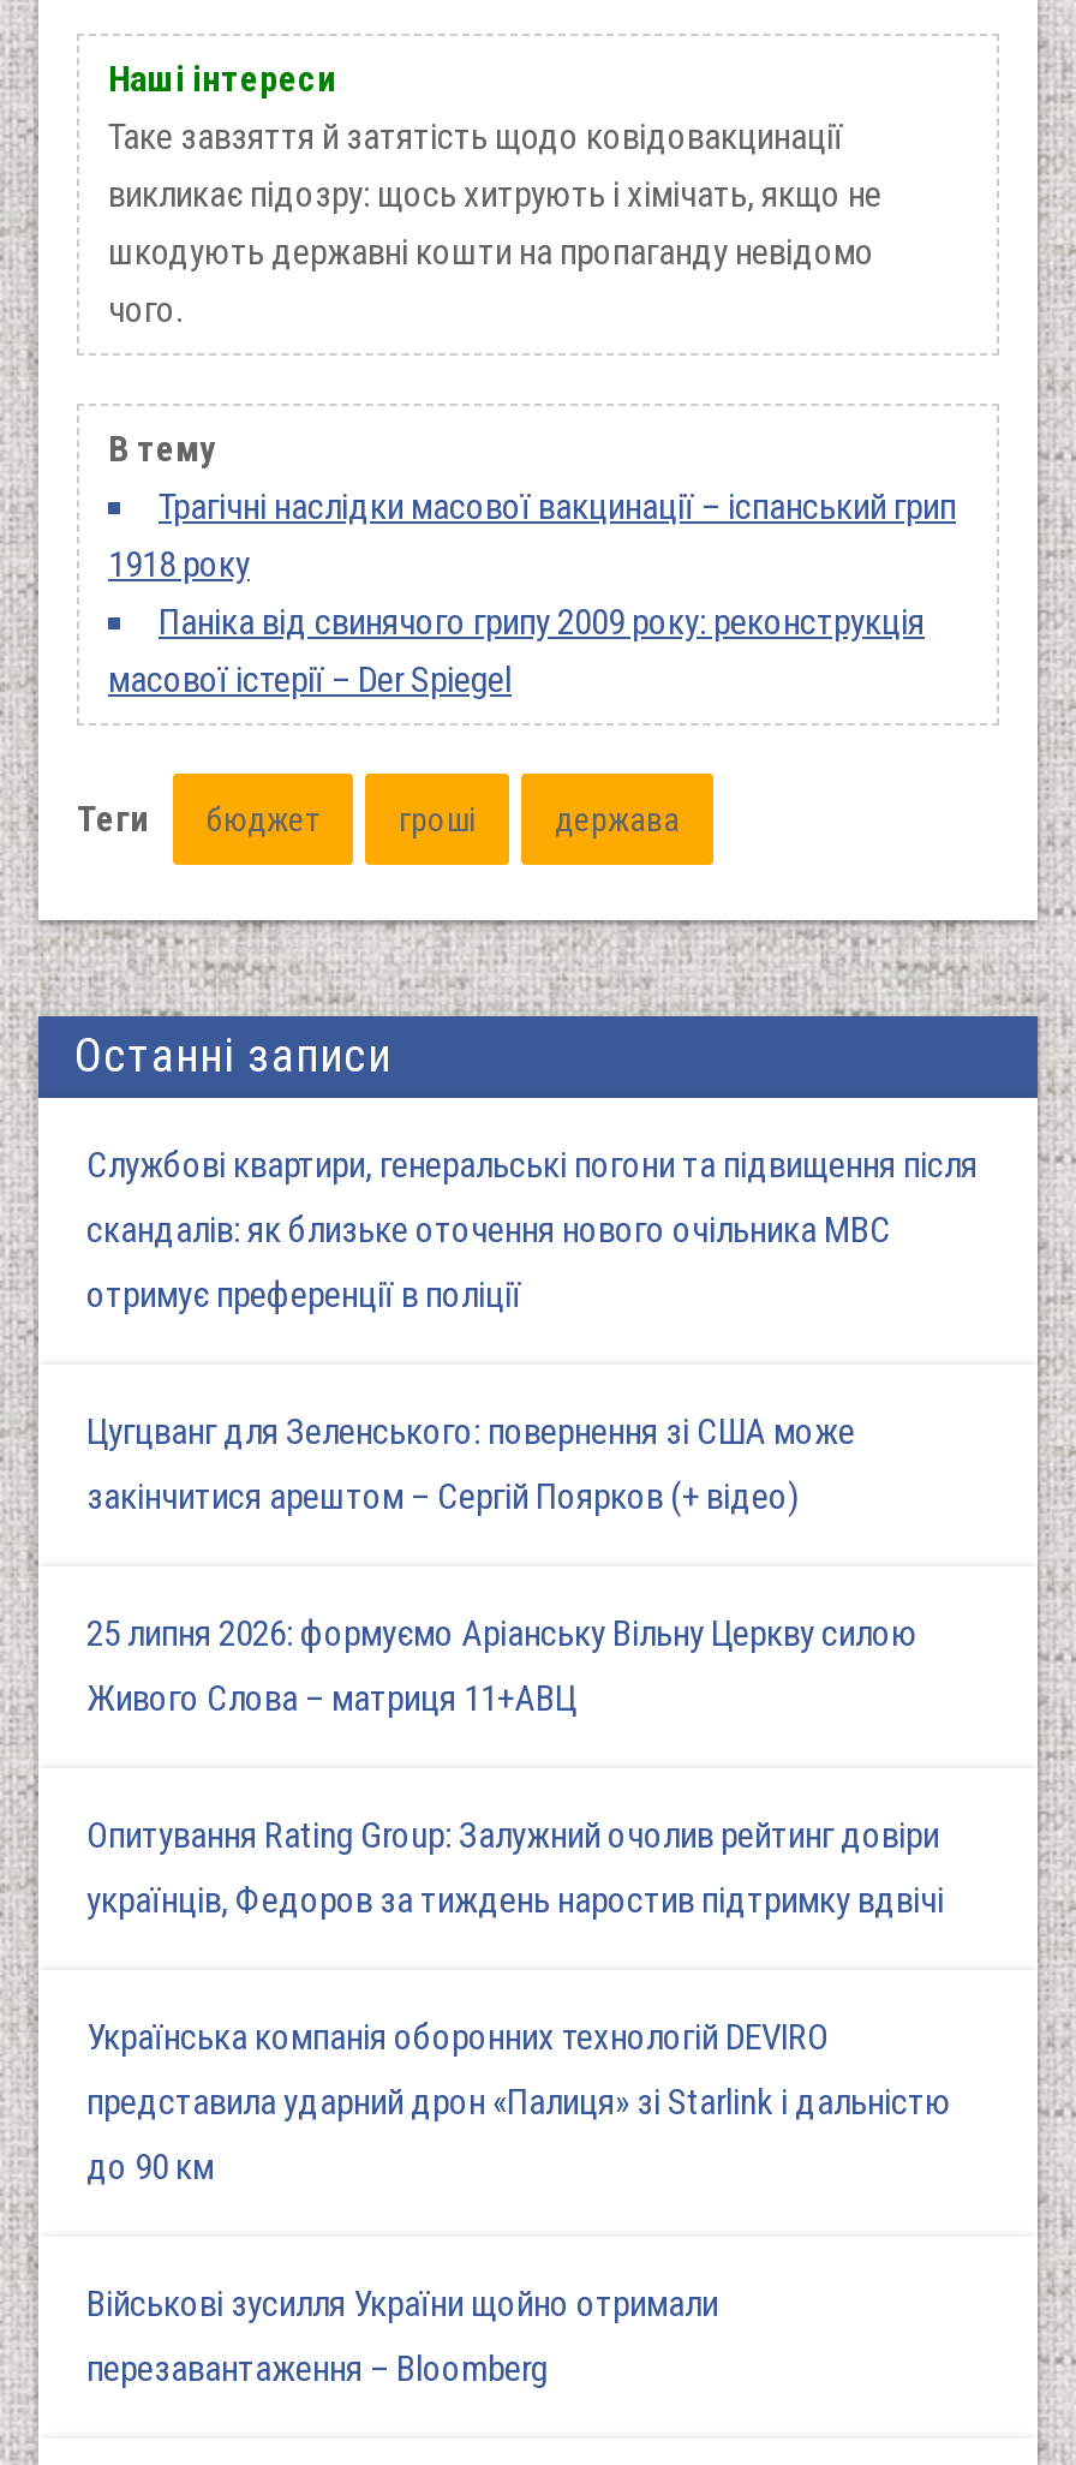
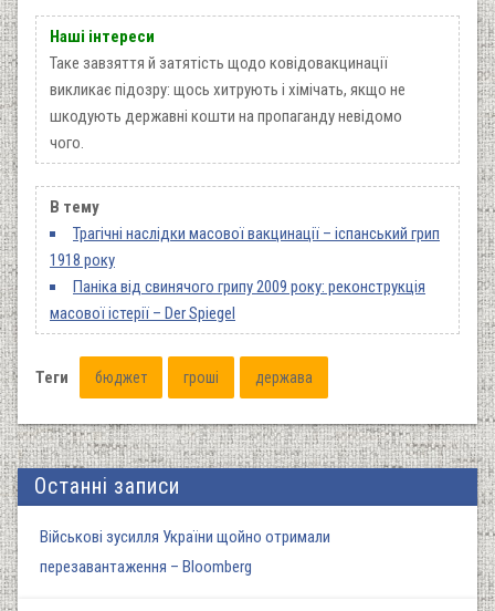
[86,1144,978,2189] Службові квартири, генеральські погони та підвищення після | скандалів: як близьке оточення нового очільника МВС | отримує преференції в поліції | Цугцванг для Зеленського: повернення зі США може | закінчитися арештом – Сергій Поярков (+ відео) | 25 липня 2026: формуємо Аріанську Вільну Церкву силою | Живого Слова – матриця 11+АВЦ | Опитування Rating Group: Залужний очолив рейтинг довіри | українців, Федоров за тиждень наростив підтримку вдвічі | Українська компанія оборонних технологій DEVIRO | представила ударний дрон «Палиця» зі Starlink і дальністю | до 90 км -> none

